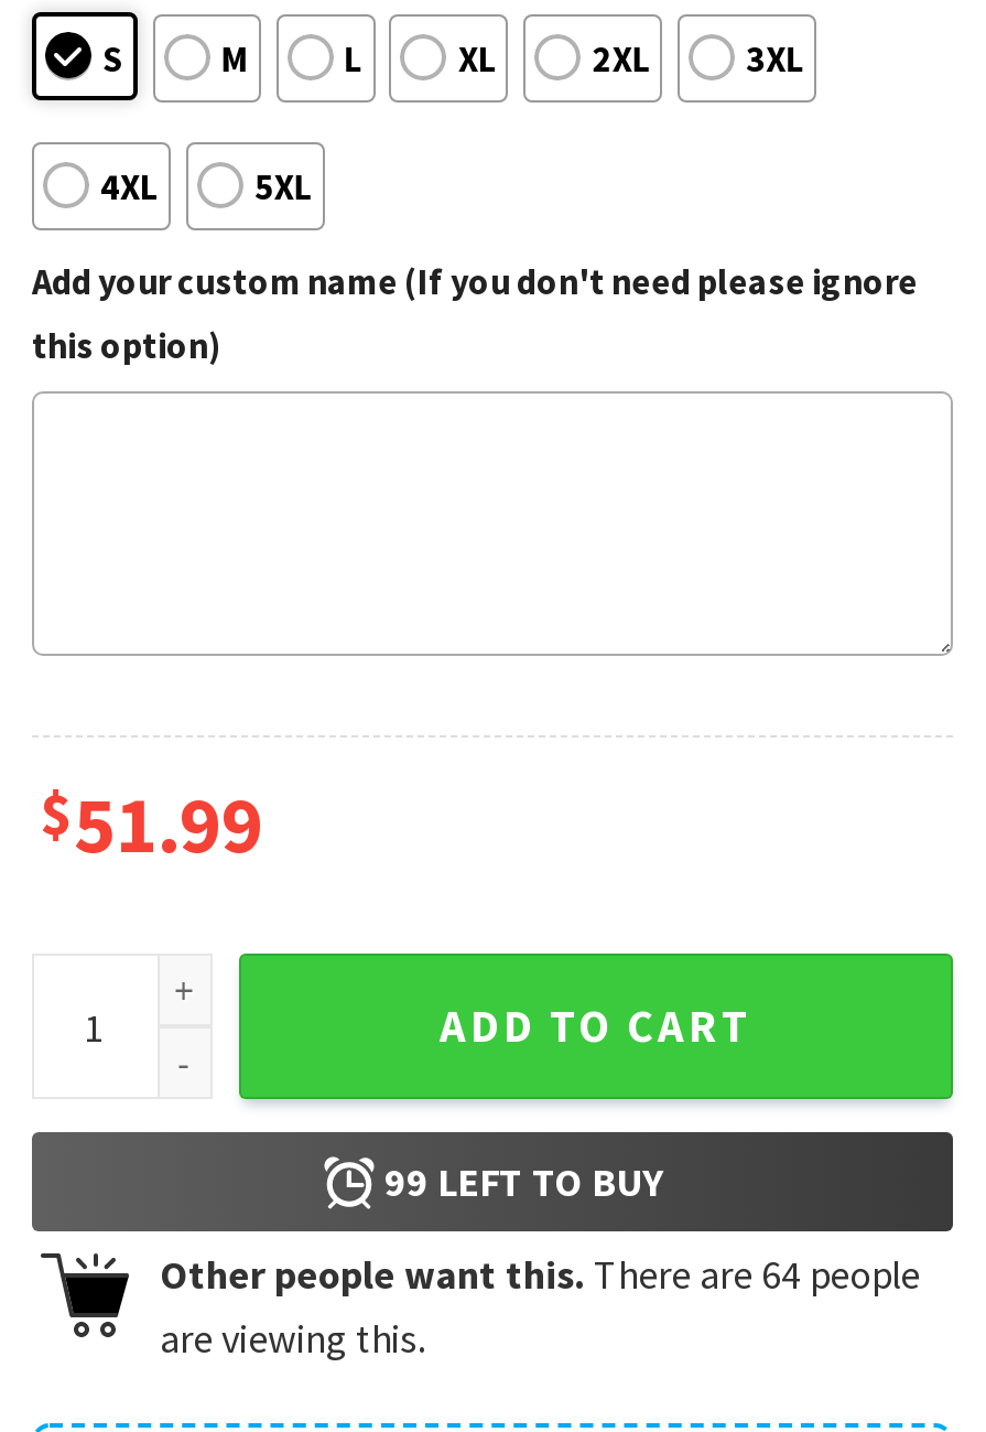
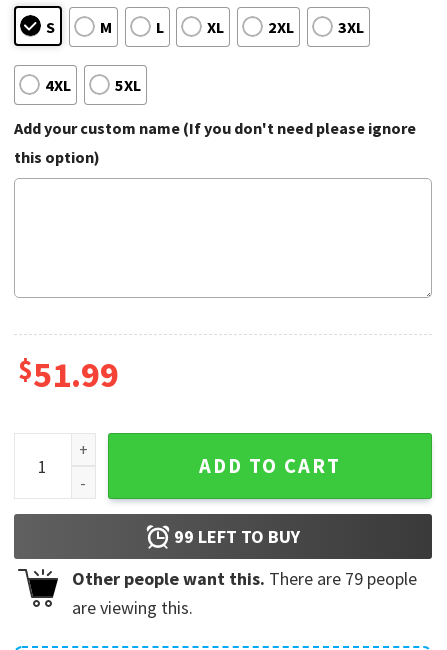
[160,1250,920,1301] Other people want this. There are 64 people -> [72,567,417,590] Other people want this. There are 79 people

